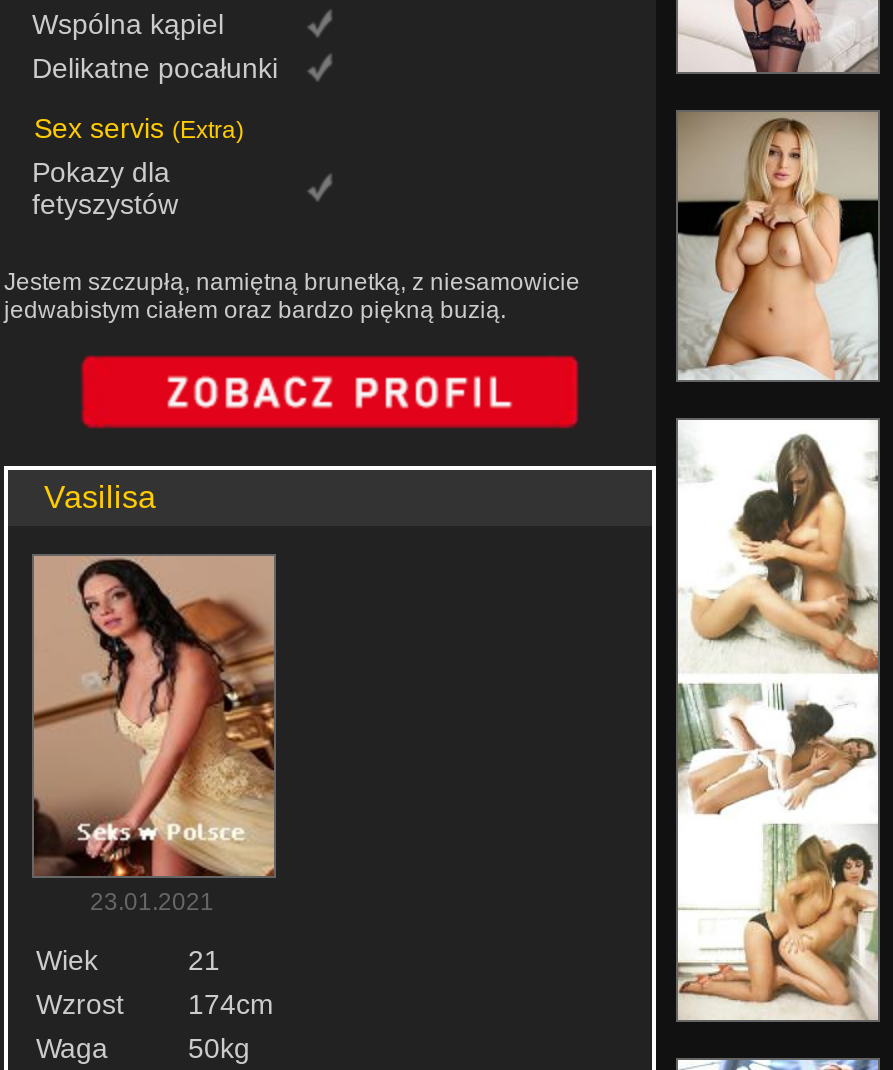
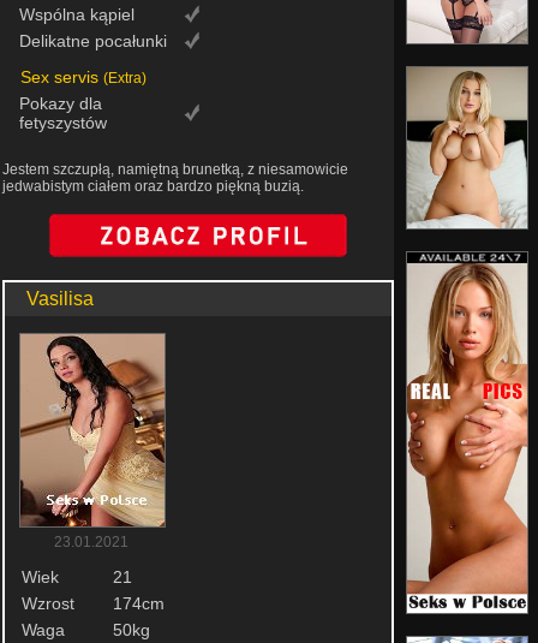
[676,418,880,1020] [image] -> [406,252,528,613] [image]

